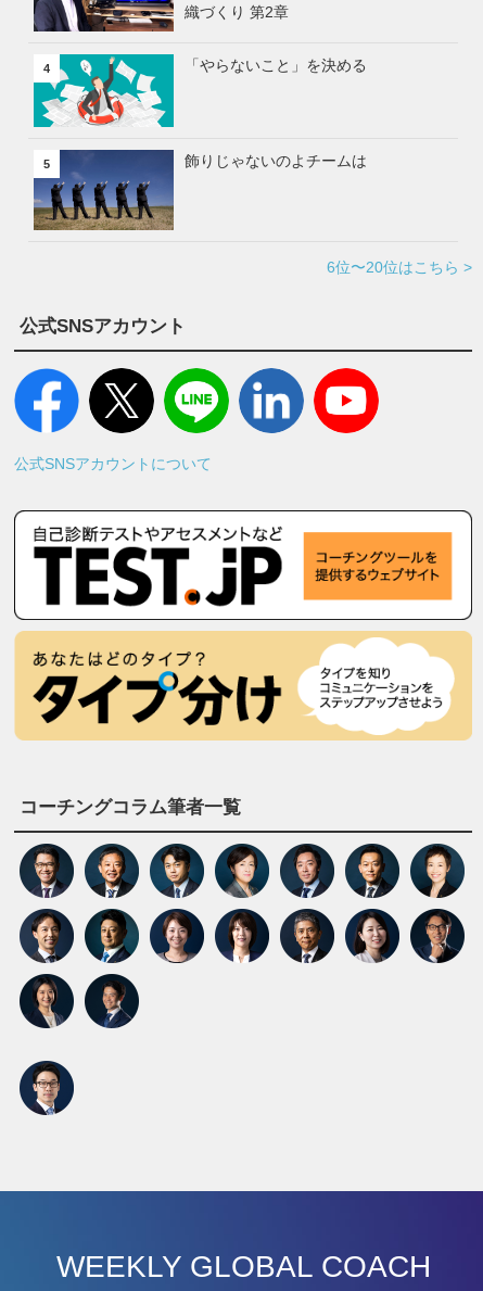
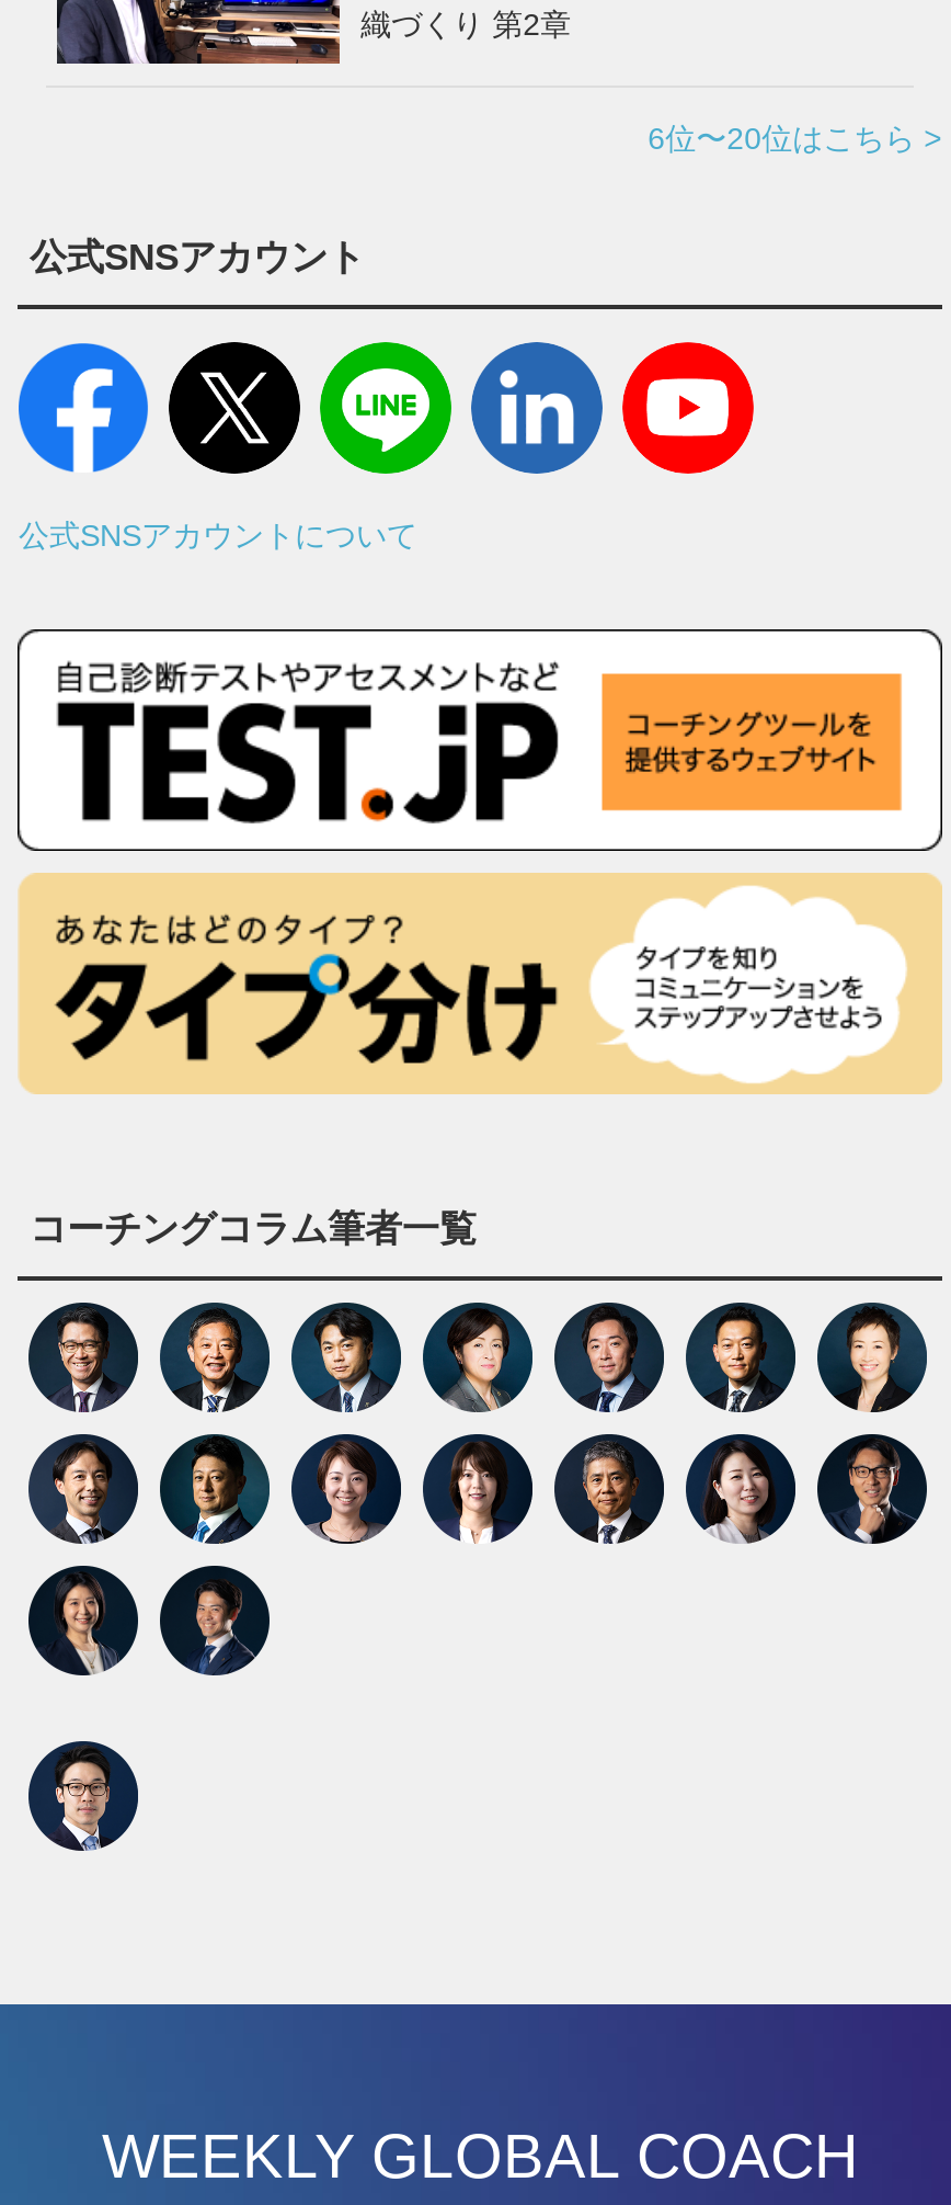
[33,53,367,128] [image] | 4 | 「やらないこと」を決める -> none
[33,150,367,231] [image] | 5 | 飾りじゃないのよチームは -> none

